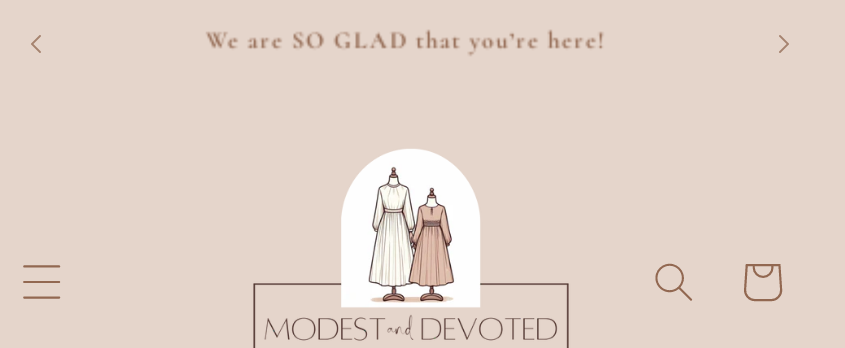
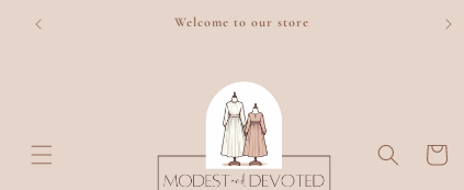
[206,26,606,54] We are SO GLAD that you’re here! -> [189,14,324,30] Welcome to our store

